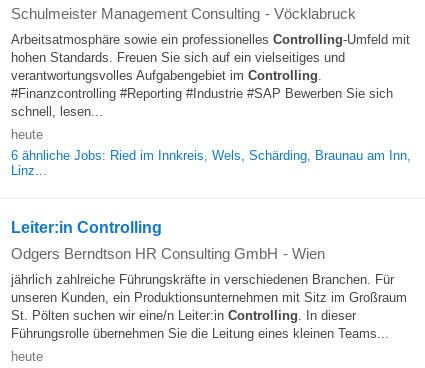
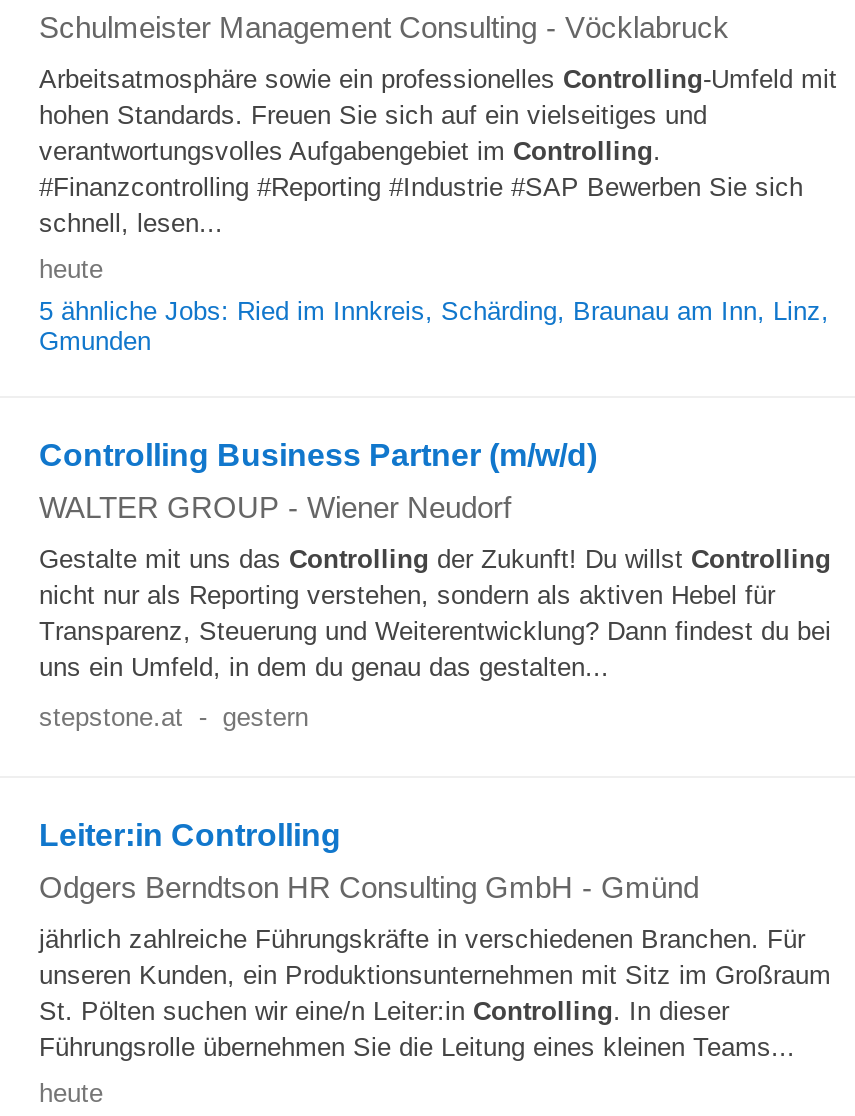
[11,148,411,178] 6 ähnliche Jobs: Ried im Innkreis, Wels, Schärding, Braunau am Inn, | Linz... -> [39,296,831,732] 5 ähnliche Jobs: Ried im Innkreis, Schärding, Braunau am Inn, Linz, | Gmunden | Controlling Business Partner (m/w/d) | WALTER GROUP - Wiener Neudorf | Gestalte mit uns das Controlling der Zukunft! Du willst Controlling | nicht nur als Reporting verstehen, sondern als aktiven Hebel für | Transparenz, Steuerung und Weiterentwicklung? Dann findest du bei | uns ein Umfeld, in dem du genau das gestalten... | stepstone.at - gestern
[11,245,325,262] Odgers Berndtson HR Consulting GmbH - Wien -> [39,870,699,904] Odgers Berndtson HR Consulting GmbH - Gmünd

